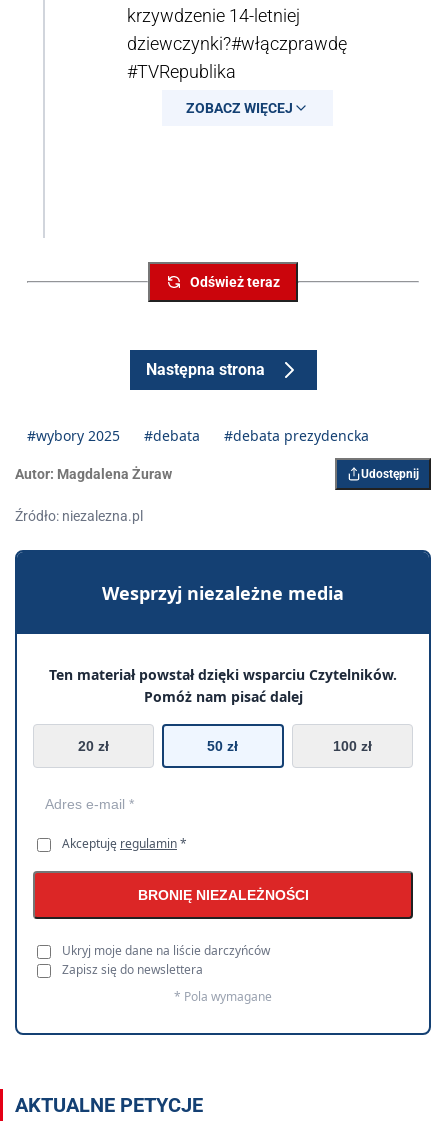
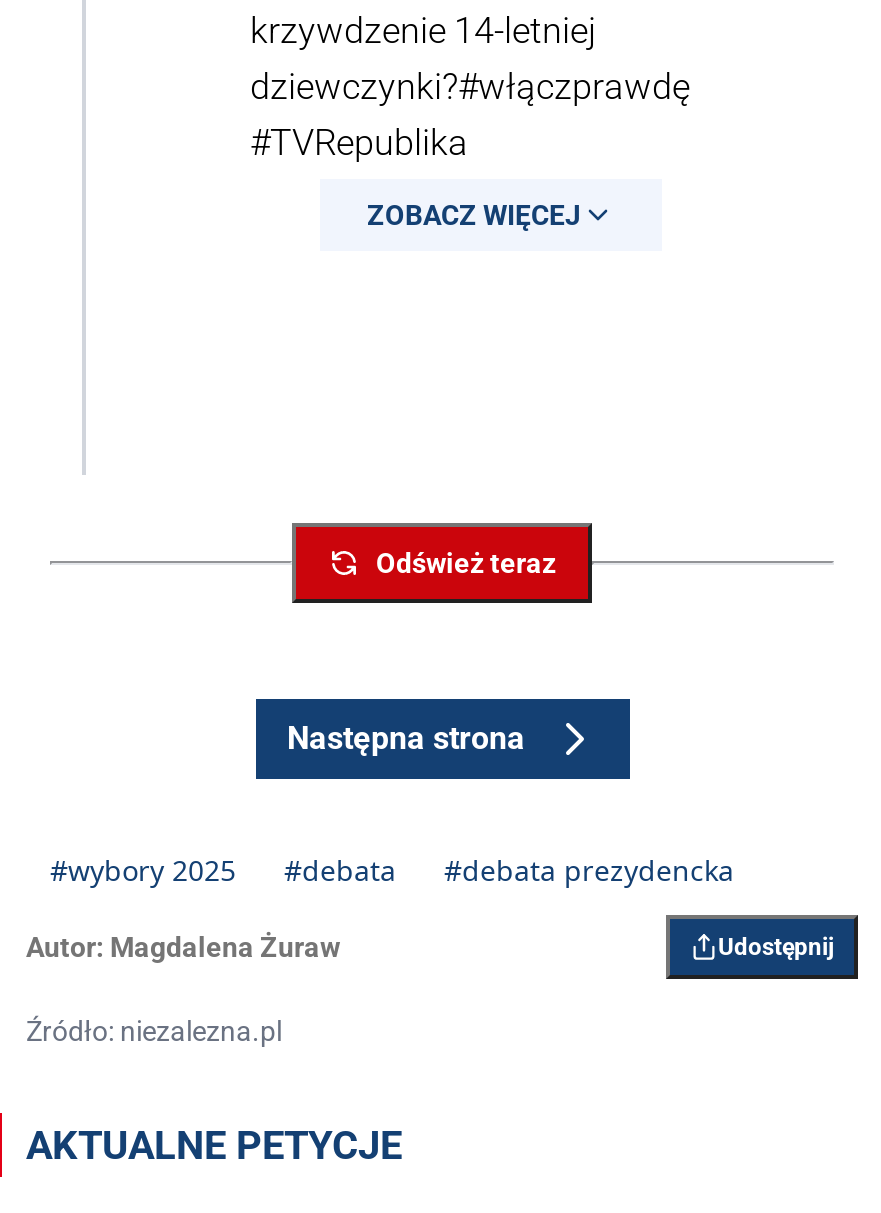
[14,549,432,1036] [image] | Wesprzyj niezależne media | Ten materiał powstał dzięki wsparciu Czytelników. | Pomóż nam pisać dalej | 20 zł | 50 zł | 100 zł -> none
[62,835,308,1005] Akceptuję regulamin * | BRONIĘ NIEZALEŻNOŚCI | Ukryj moje dane na liście darczyńców | Zapisz się do newslettera | * Pola wymagane -> none

